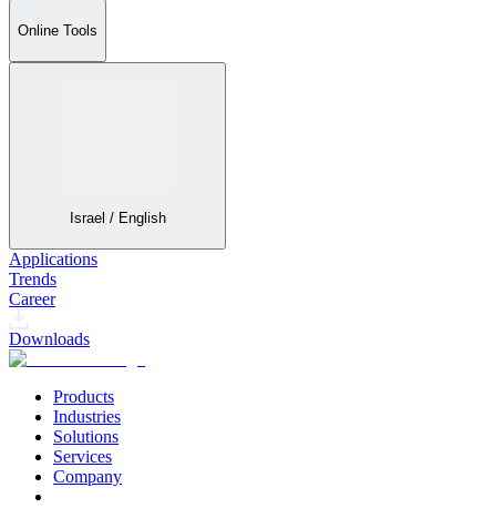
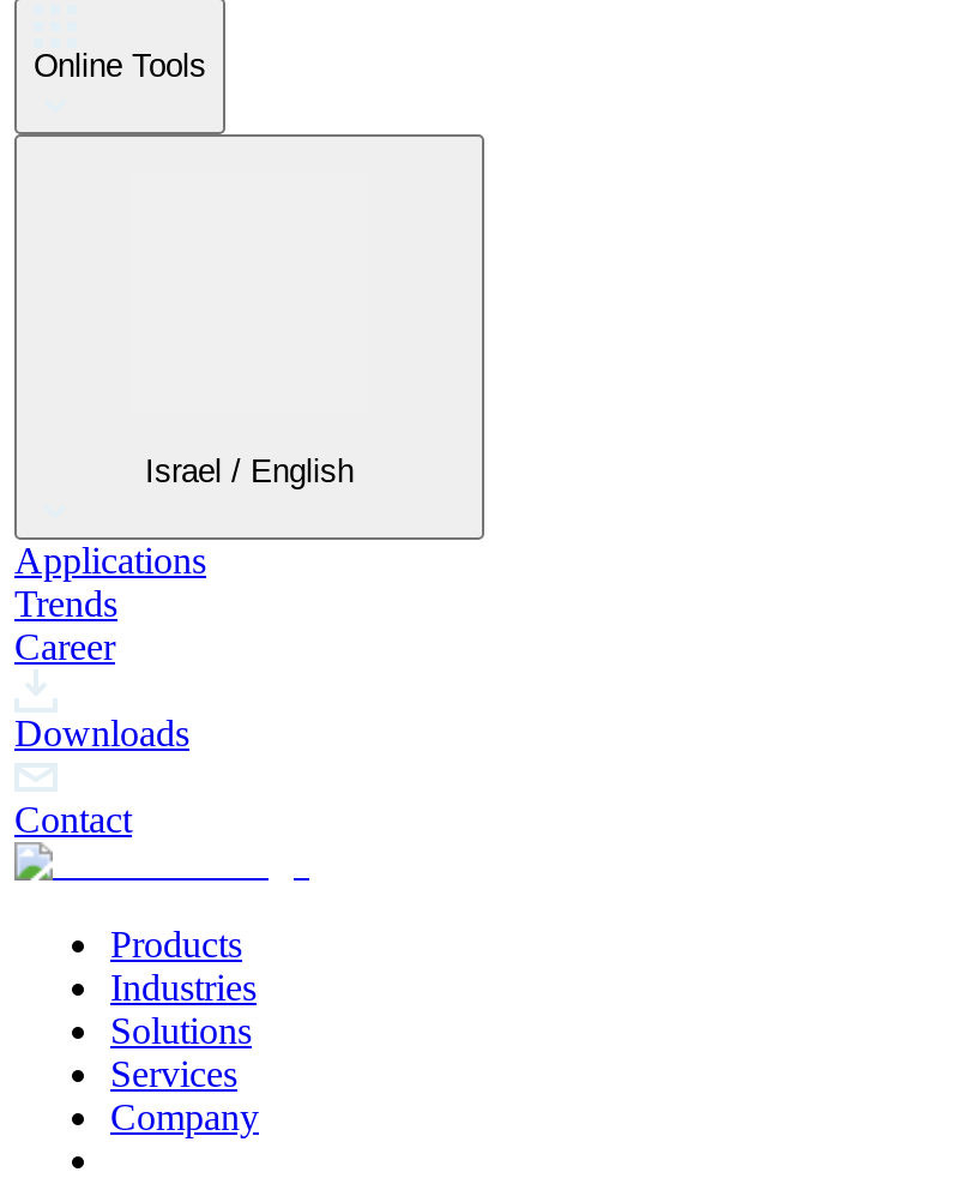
none -> [14,798,132,839] Contact

